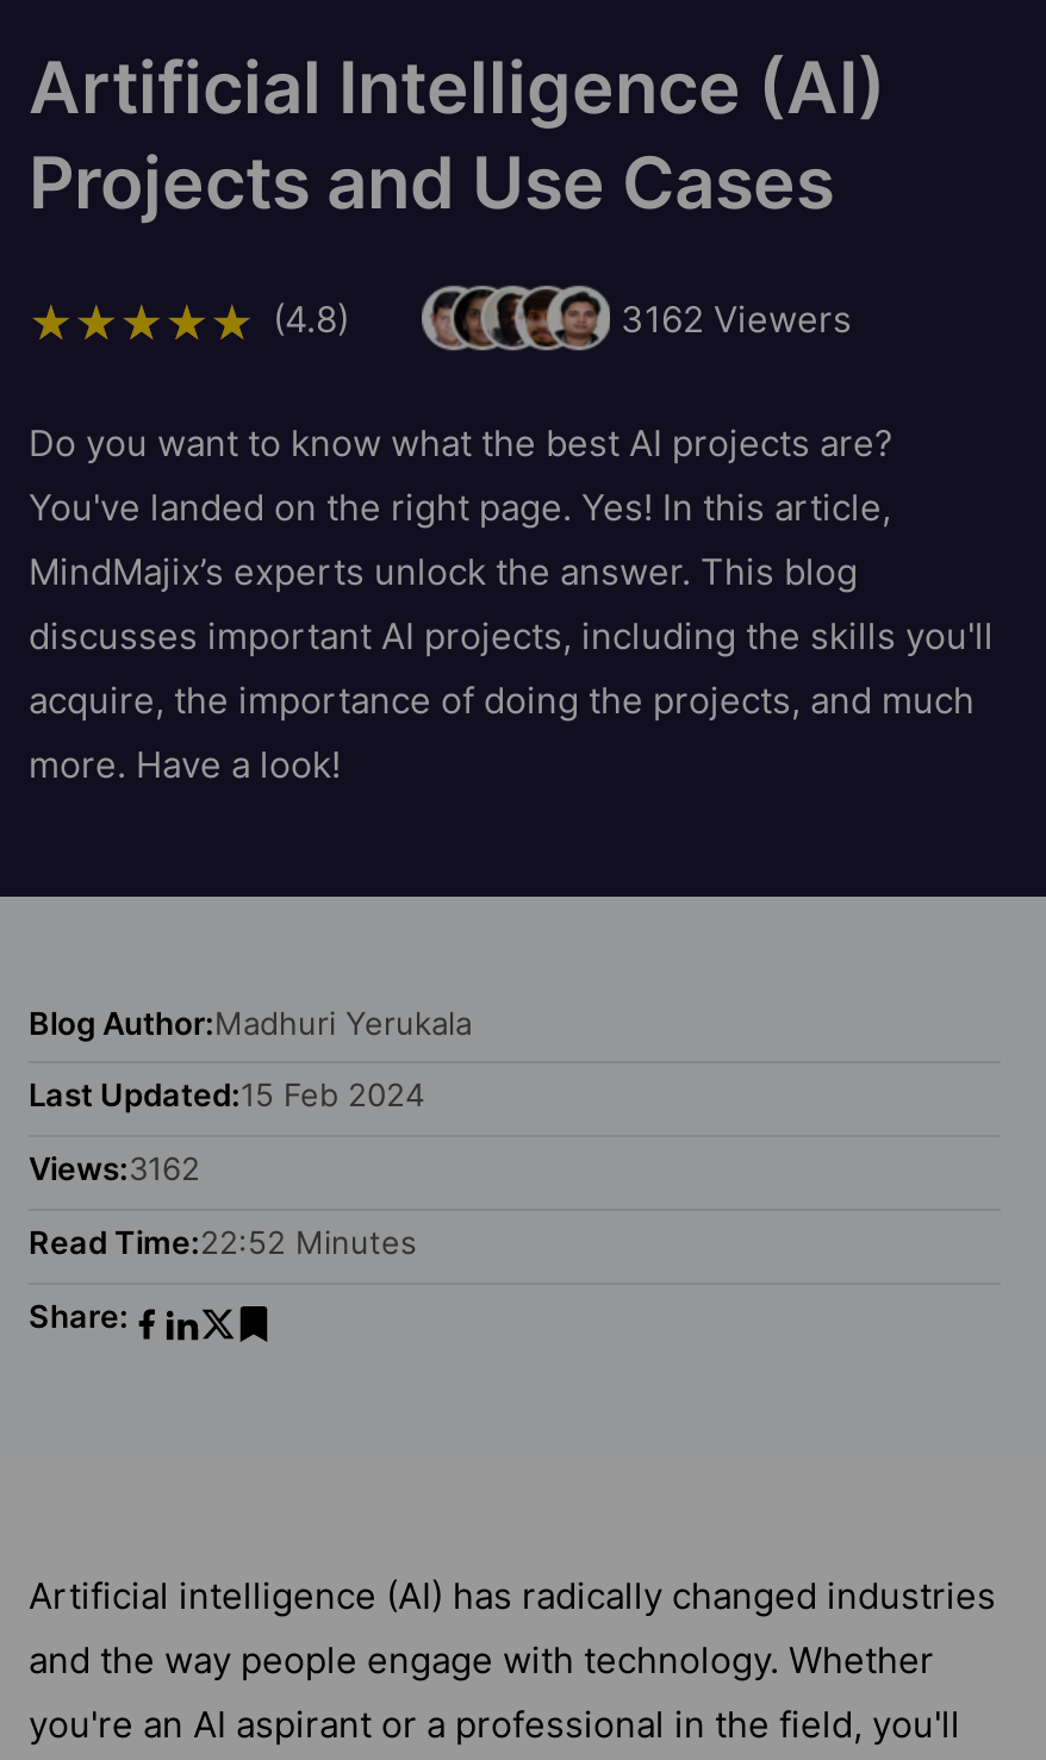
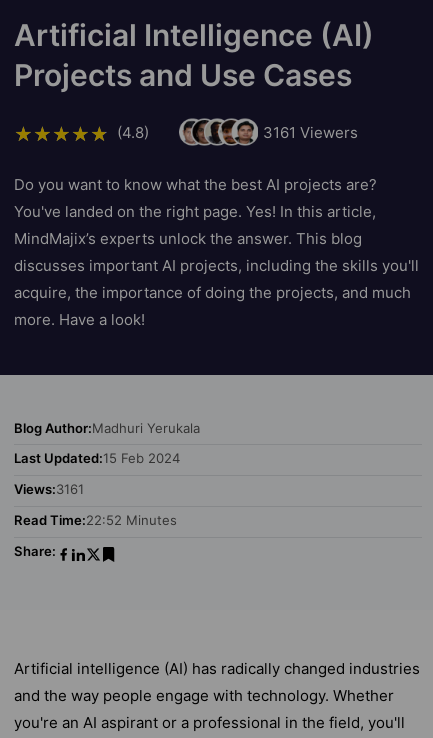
[621,295,852,341] 3162 Viewers -> [262,122,357,141] 3161 Viewers
[29,1149,200,1187] Views:3162 -> [14,481,84,497] Views:3161

